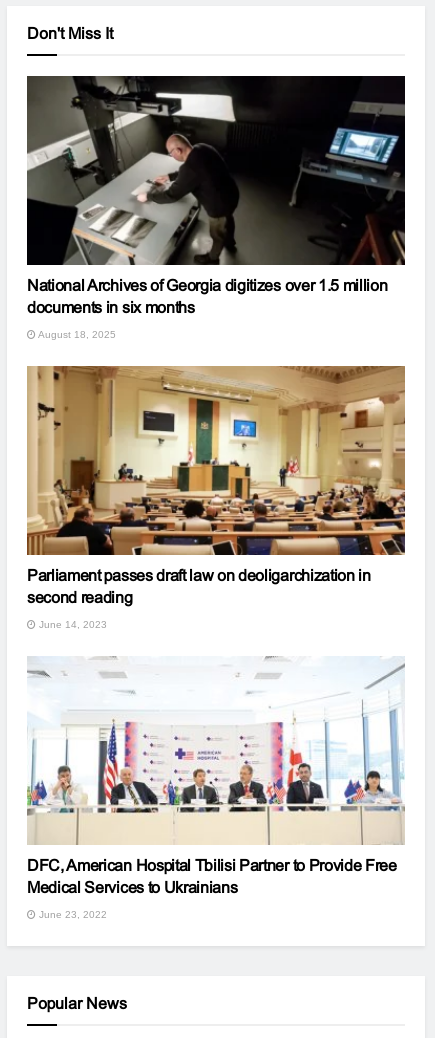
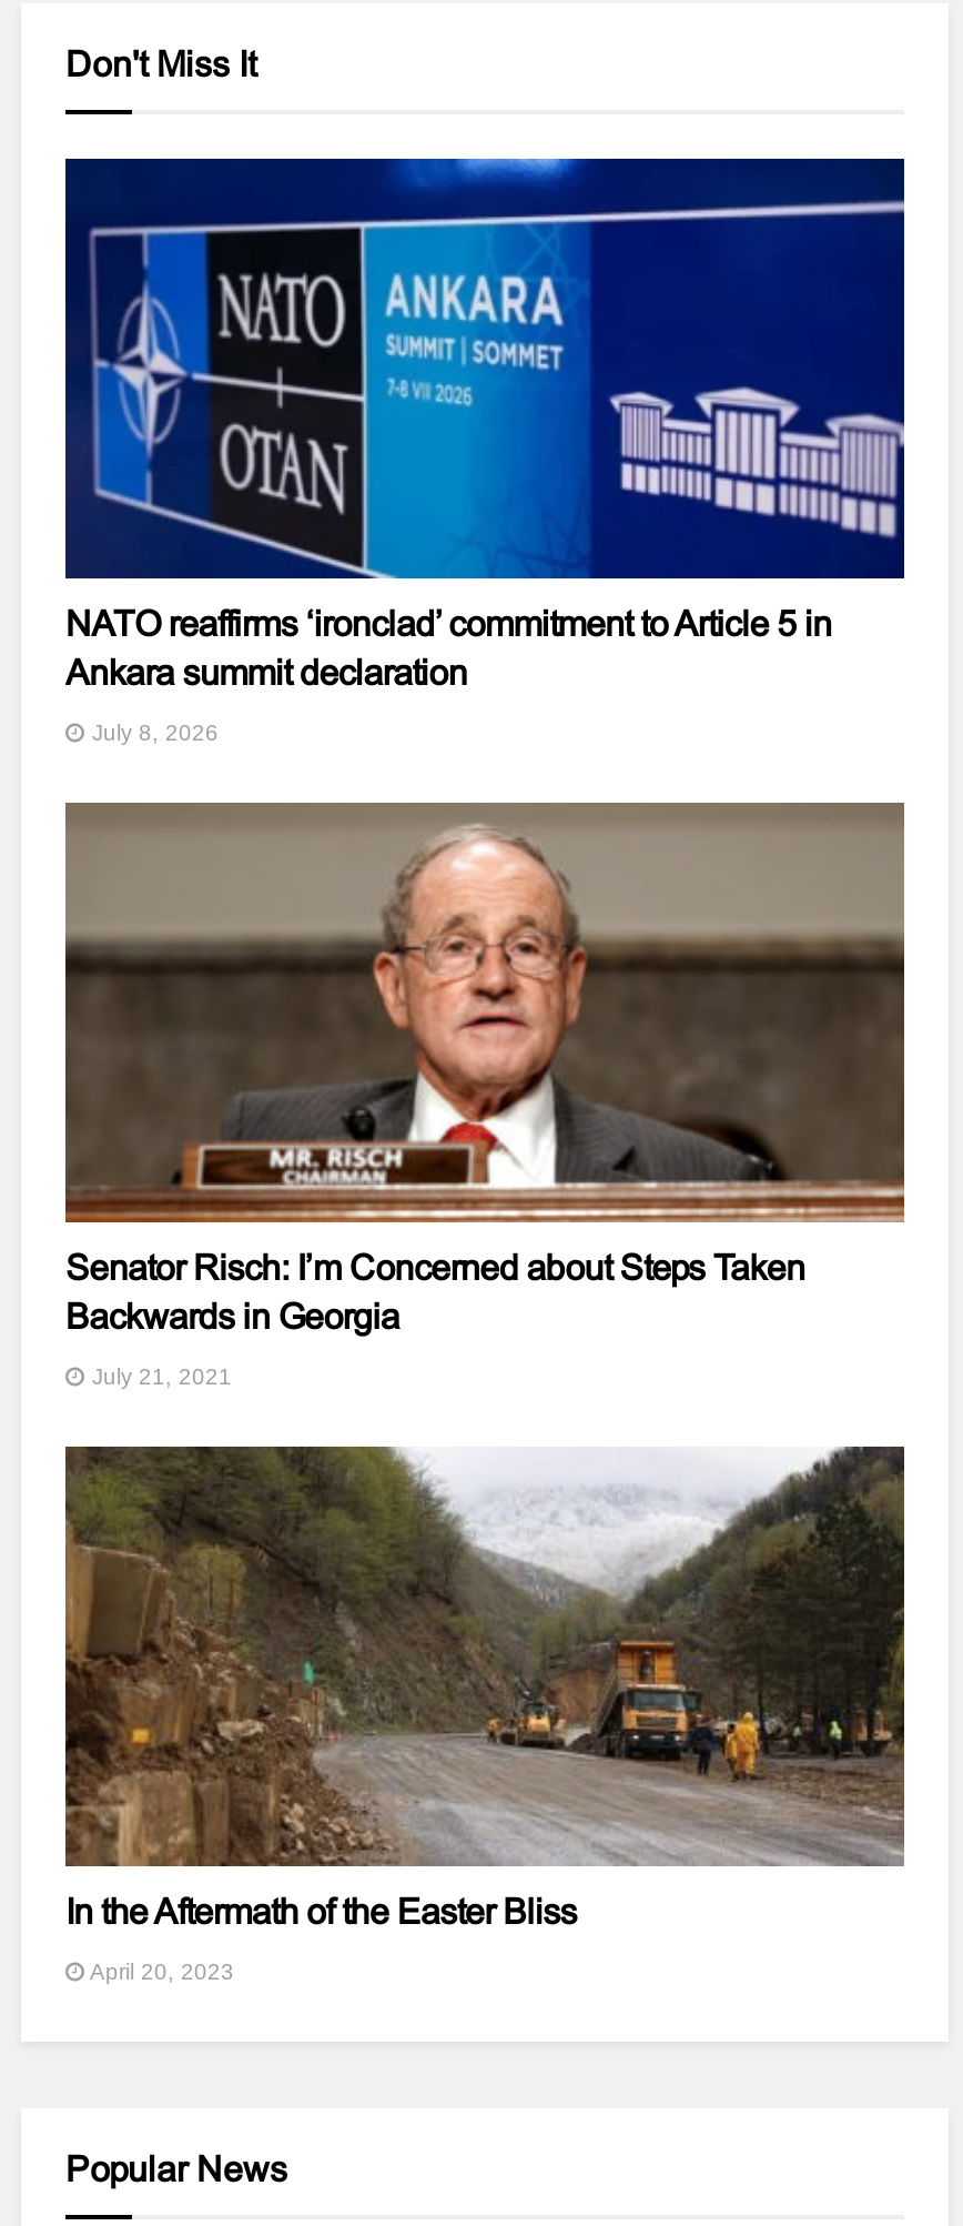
[26,75,406,315] [image] | National Archives of Georgia digitizes over 1.5 million | documents in six months -> [65,157,906,691] [image] | NATO reaffirms ‘ironclad’ commitment to Article 5 in | Ankara summit declaration
[36,328,116,339] August 18, 2025 -> [85,719,219,744] July 8, 2026
[27,366,406,605] [image] | Parliament passes draft law on deoligarchization in | second reading -> [63,803,906,1334] [image] | Senator Risch: I’m Concerned about Steps Taken | Backwards in Georgia
[36,618,107,629] June 14, 2023 -> [85,1363,232,1388] July 21, 2021
[27,656,405,895] [image] | DFC, American Hospital Tbilisi Partner to Provide Free | Medical Services to Ukrainians -> [63,1444,906,1930] [image] | In the Aftermath of the Easter Bliss
[36,908,107,919] June 23, 2022 -> [85,1958,234,1983] April 20, 2023

